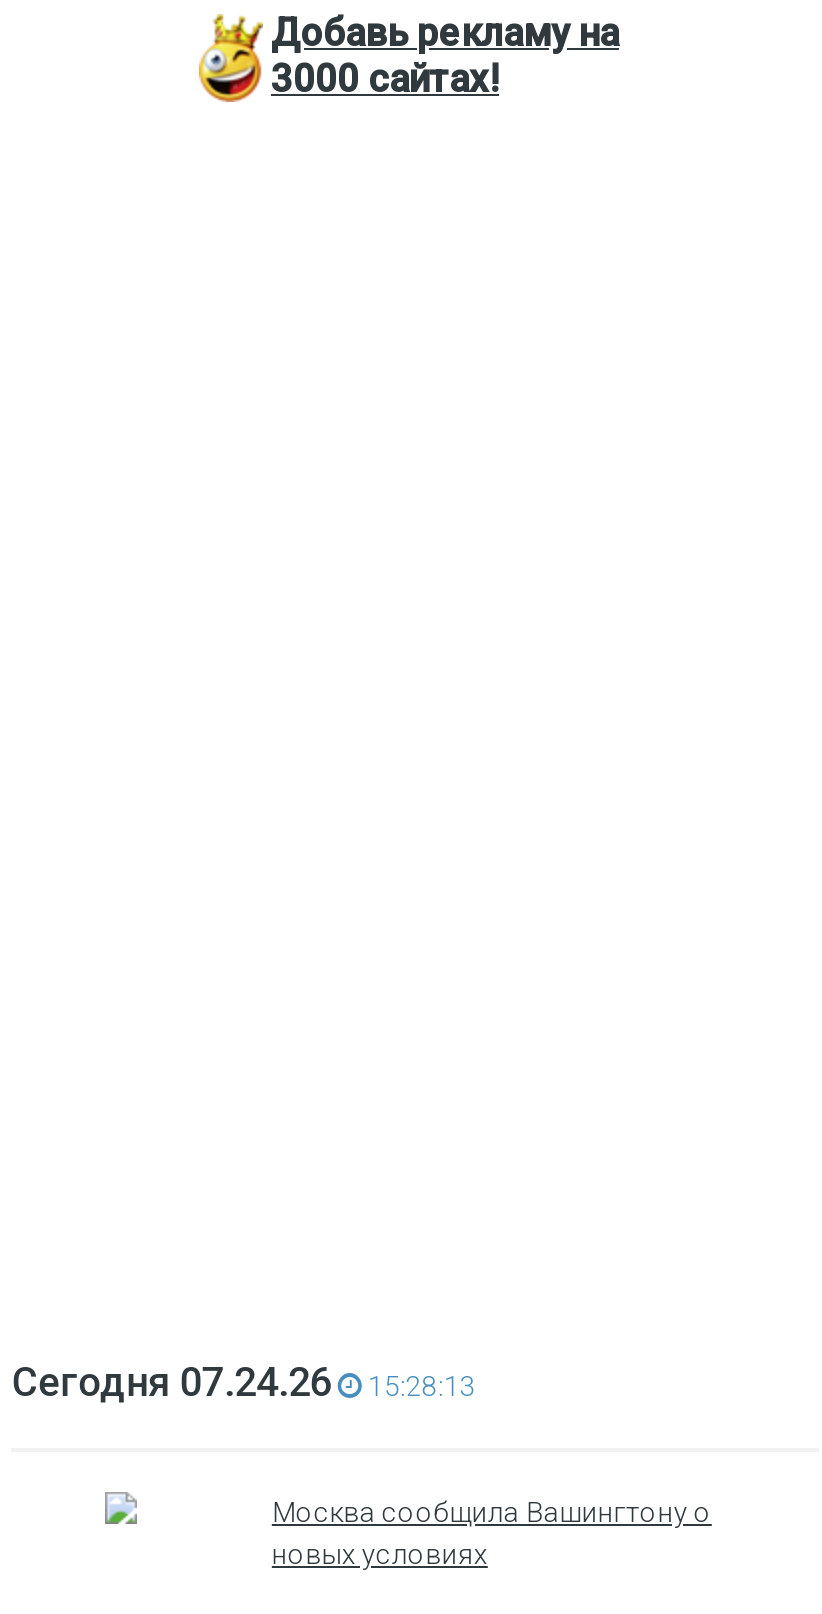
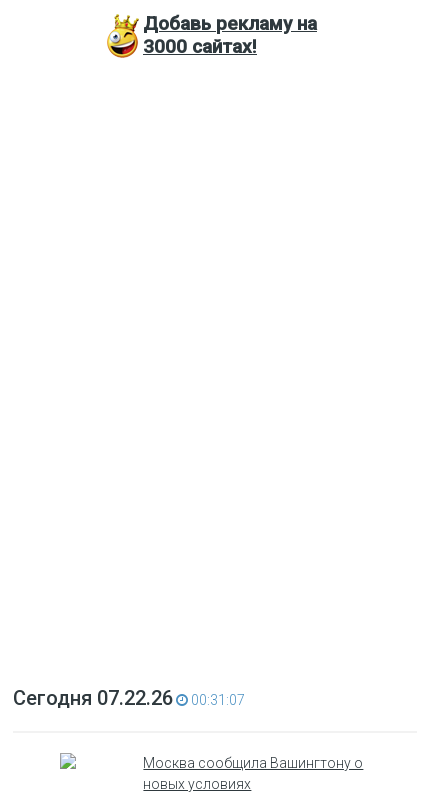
[12,1358,332,1406] Сегодня 07.24.26 -> [13,686,173,710] Сегодня 07.22.26
[362,1370,476,1402] 15:28:13 -> [188,692,245,708] 00:31:07

